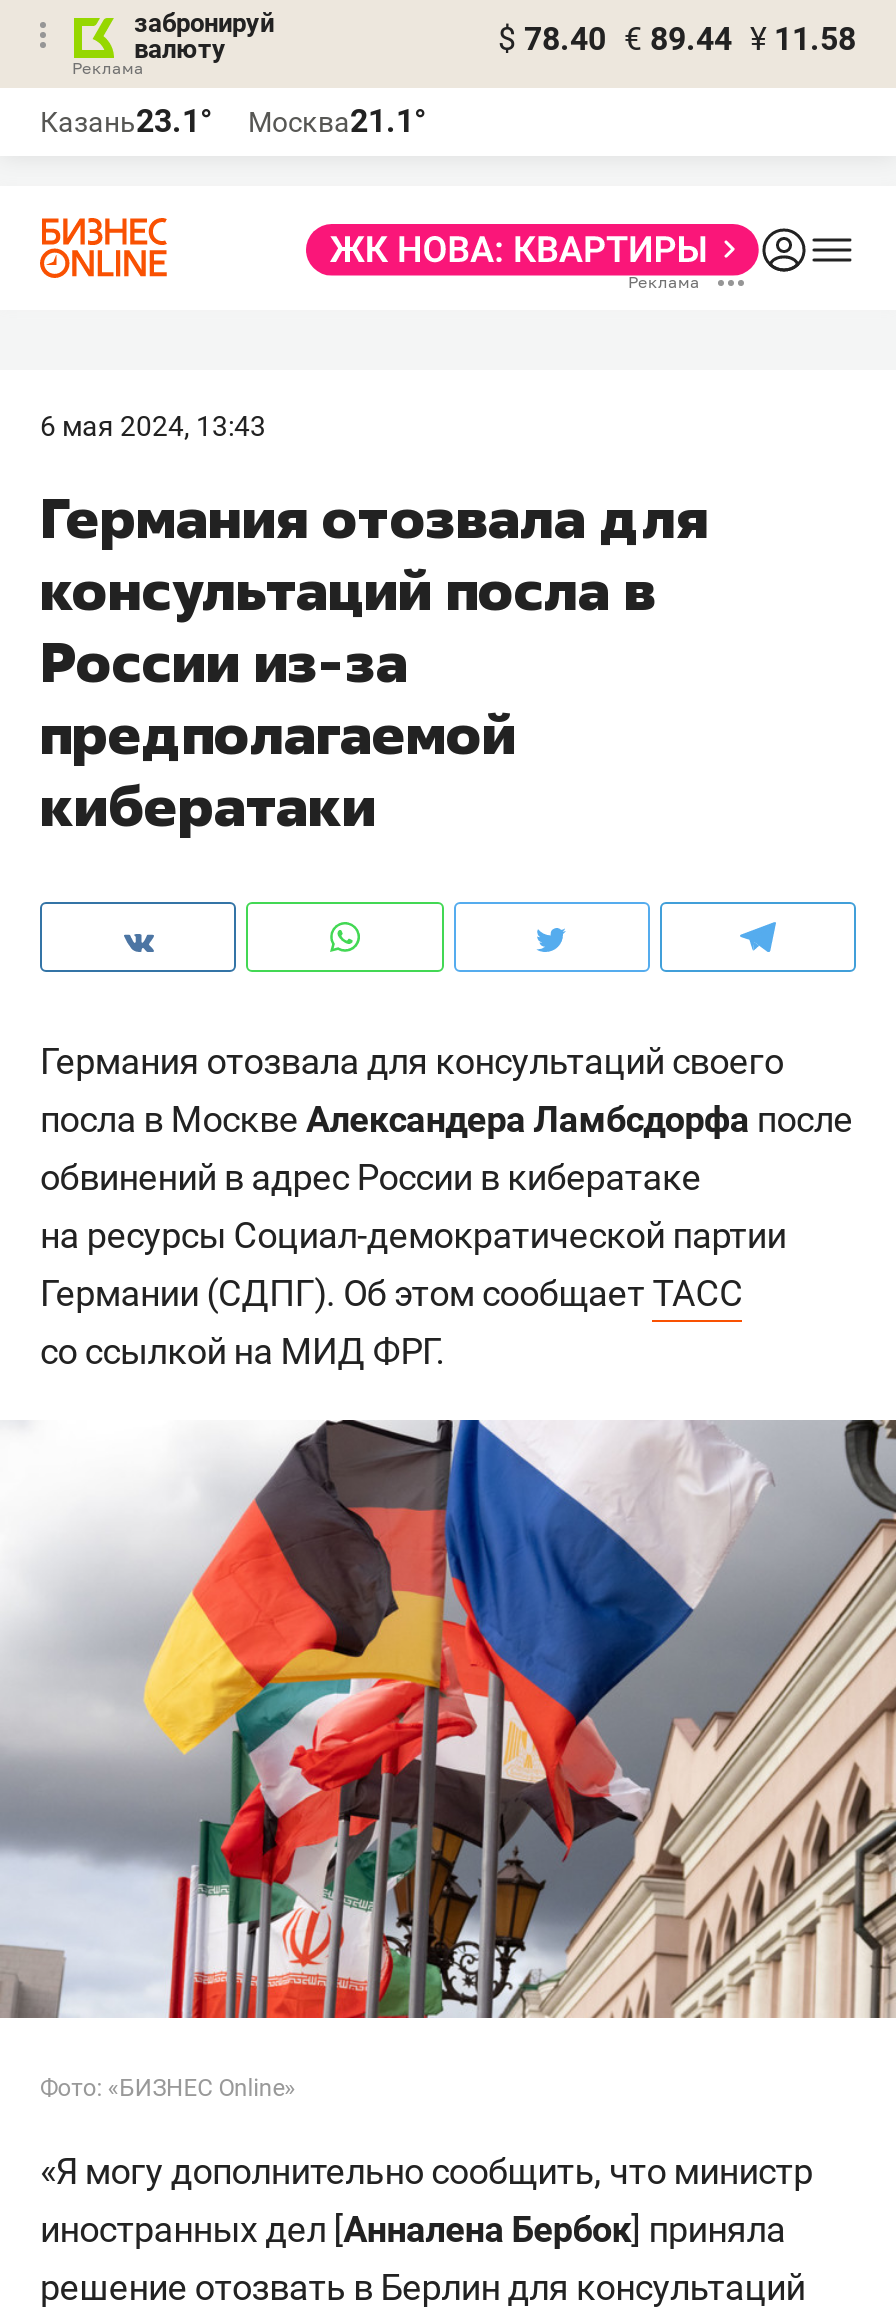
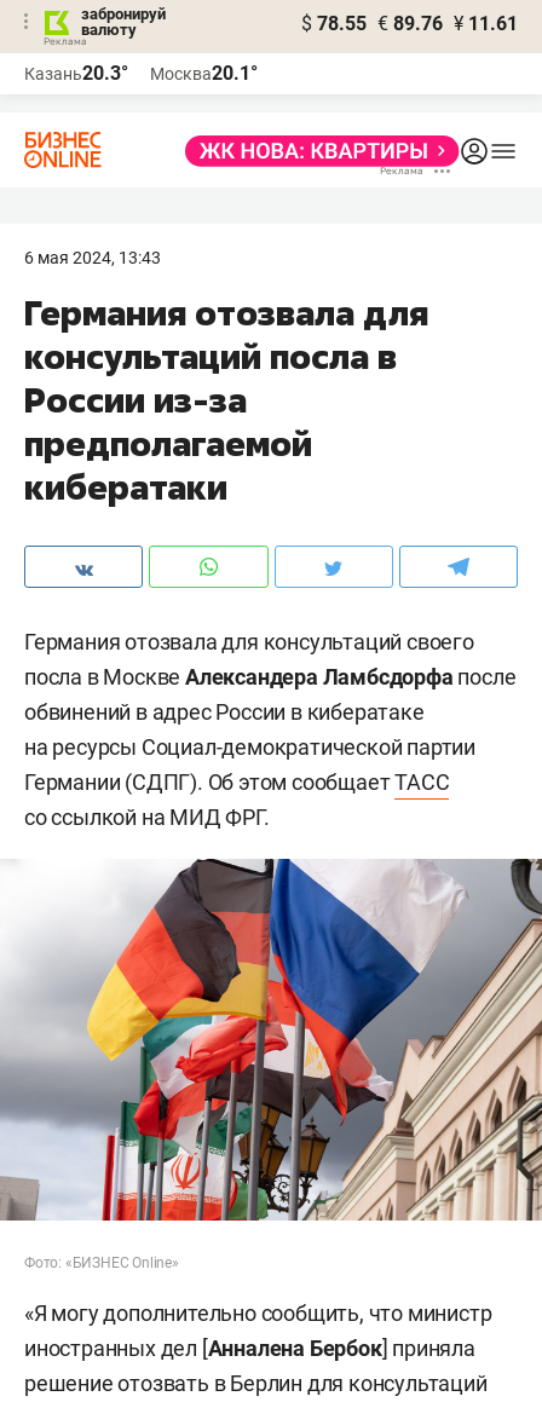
[498,20,856,58] $ 78.40 € 89.44 ¥ 11.58 -> [301,12,518,35] $ 78.55 € 89.76 ¥ 11.61
[40,102,212,140] Казань23.1° -> [24,62,128,85] Казань20.3°
[248,102,426,140] Москва21.1° -> [150,62,258,85] Москва20.1°

